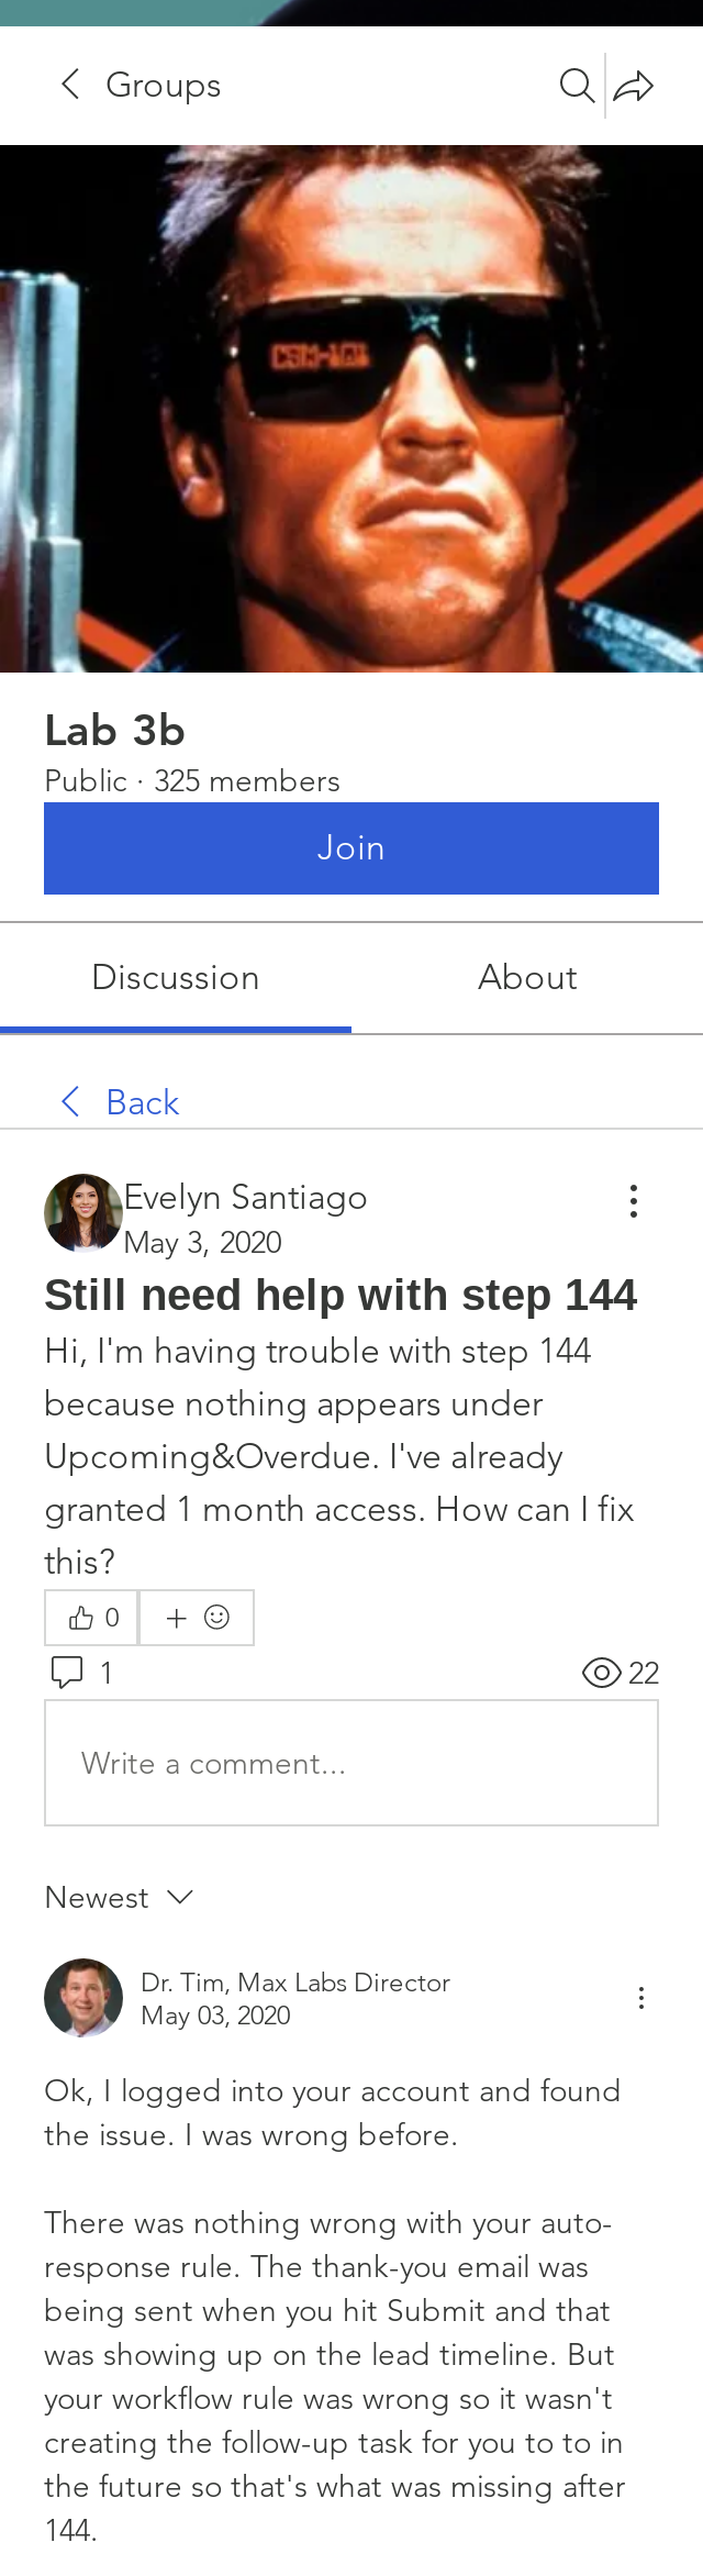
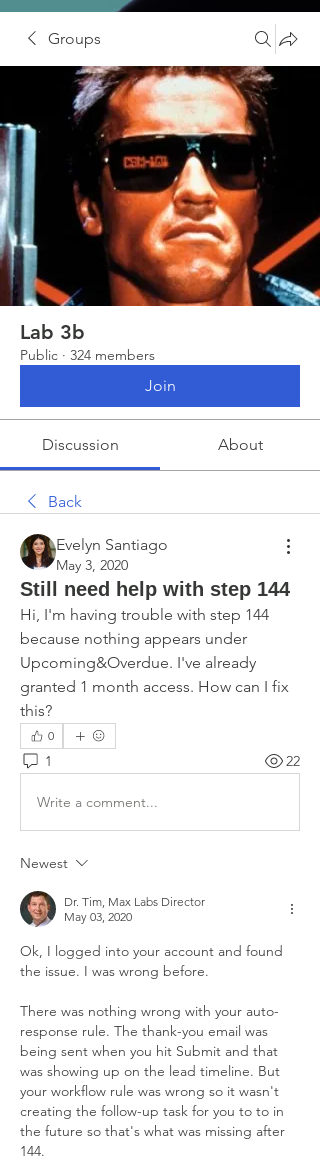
[44,760,341,800] Public · 325 members -> [20,346,155,364] Public · 324 members

